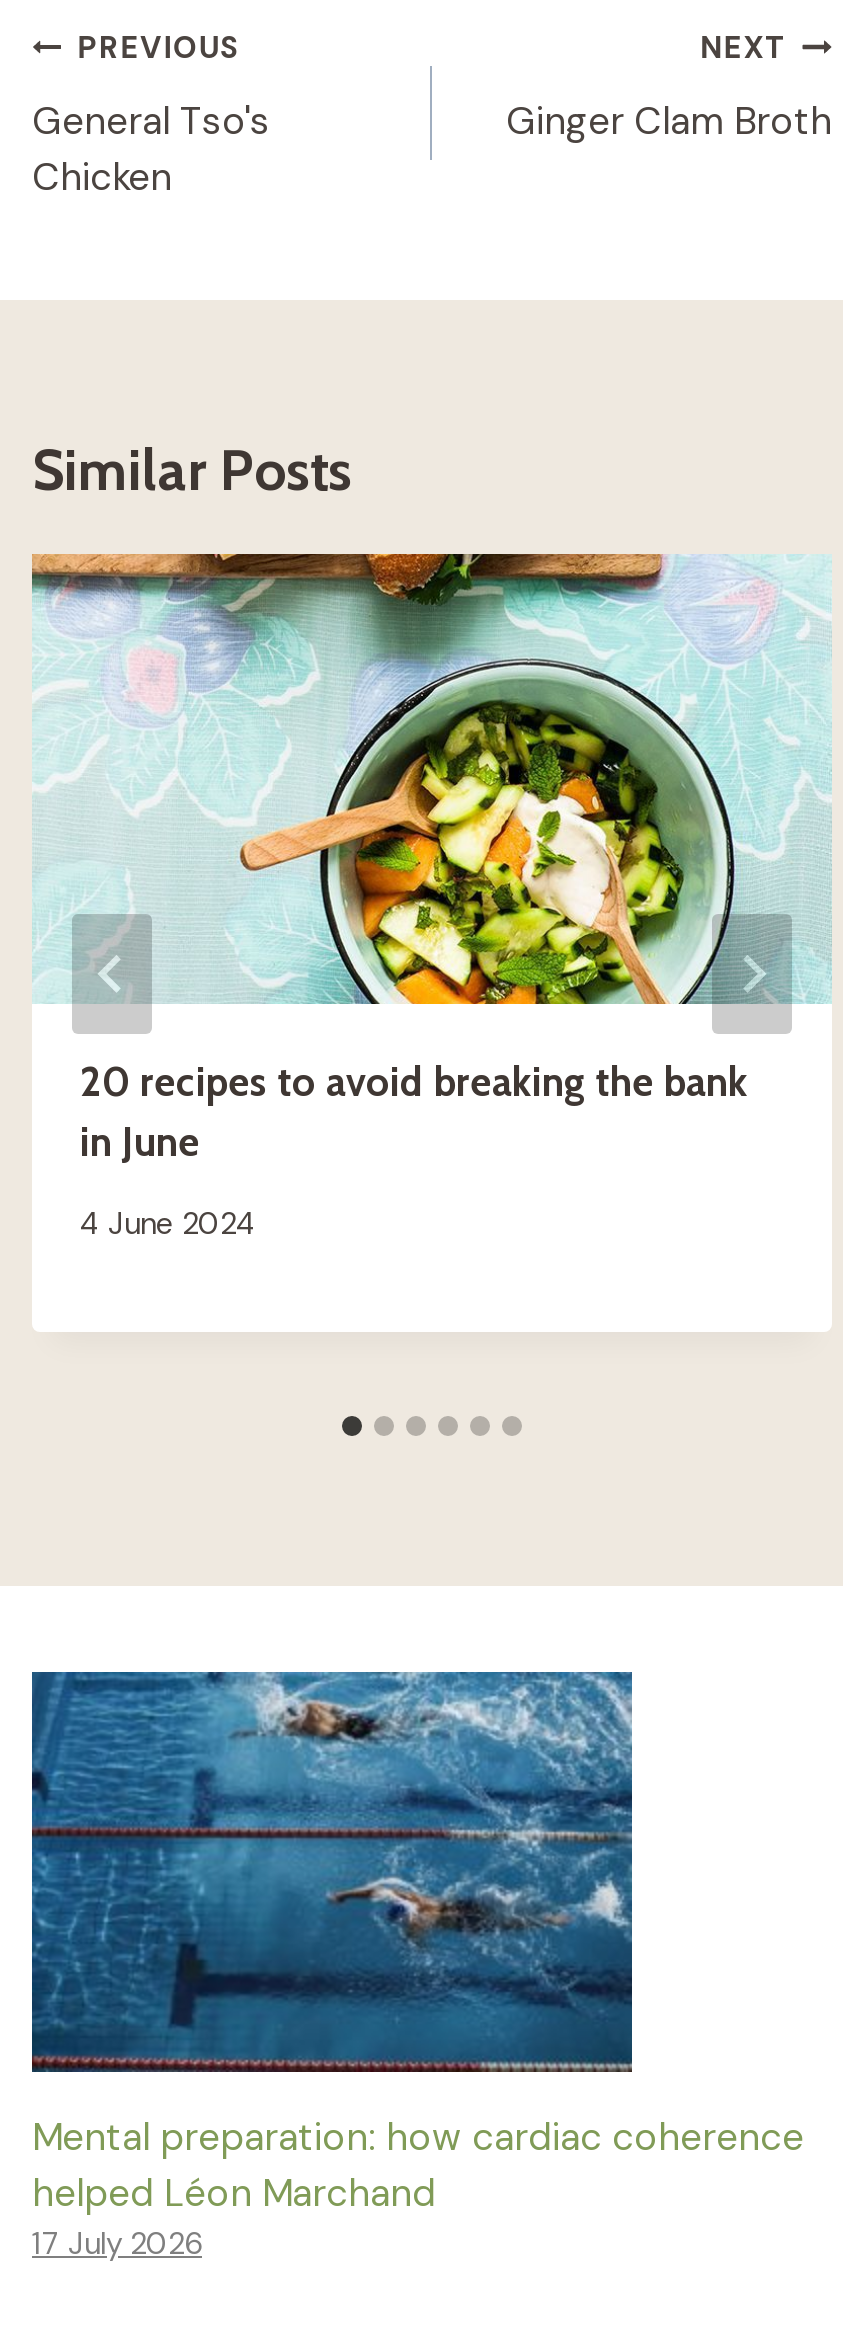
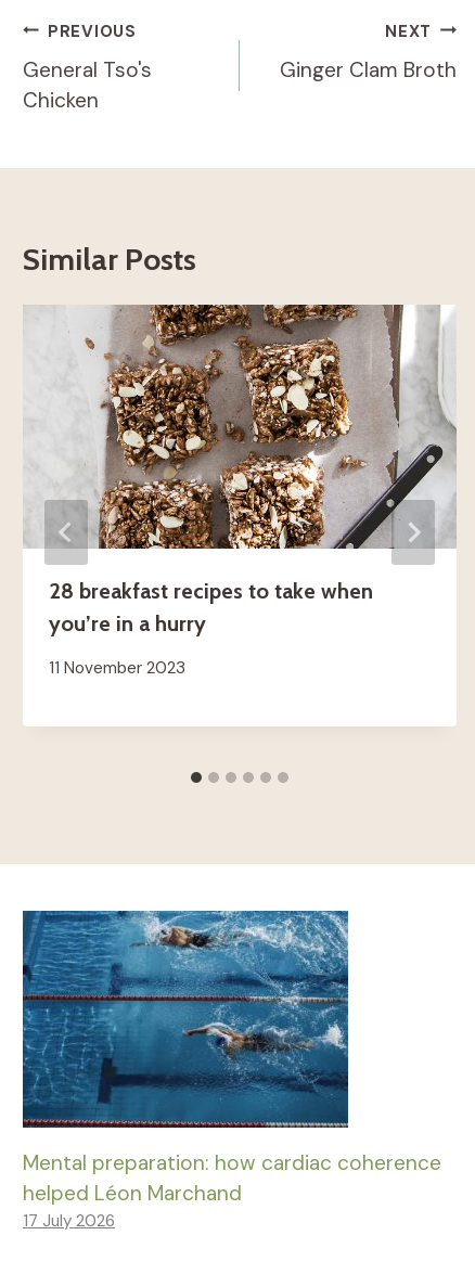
[30,552,832,1166] [image] | 20 recipes to avoid breaking the bank | in June -> [23,304,458,637] [image] | 28 breakfast recipes to take when | you’re in a hurry
[80,1205,256,1245] 4 June 2024 -> [49,657,185,679] 11 November 2023

